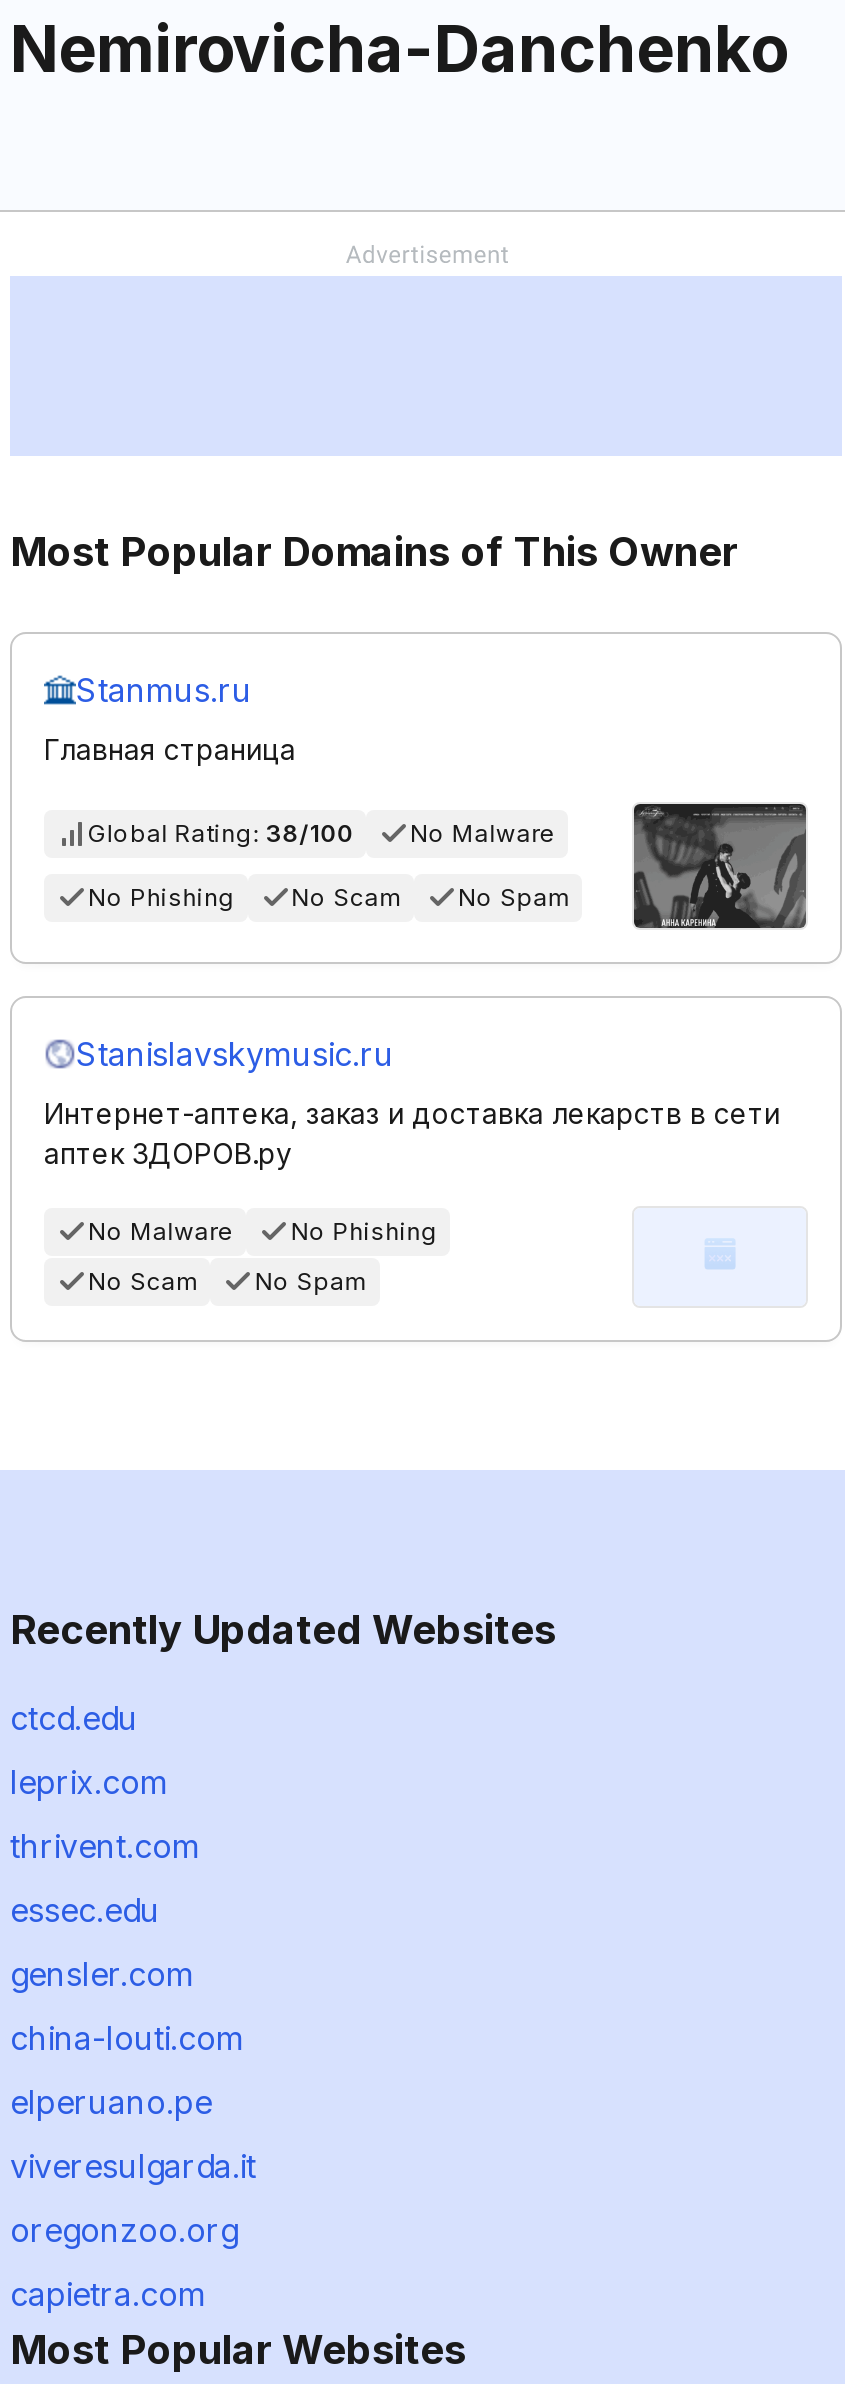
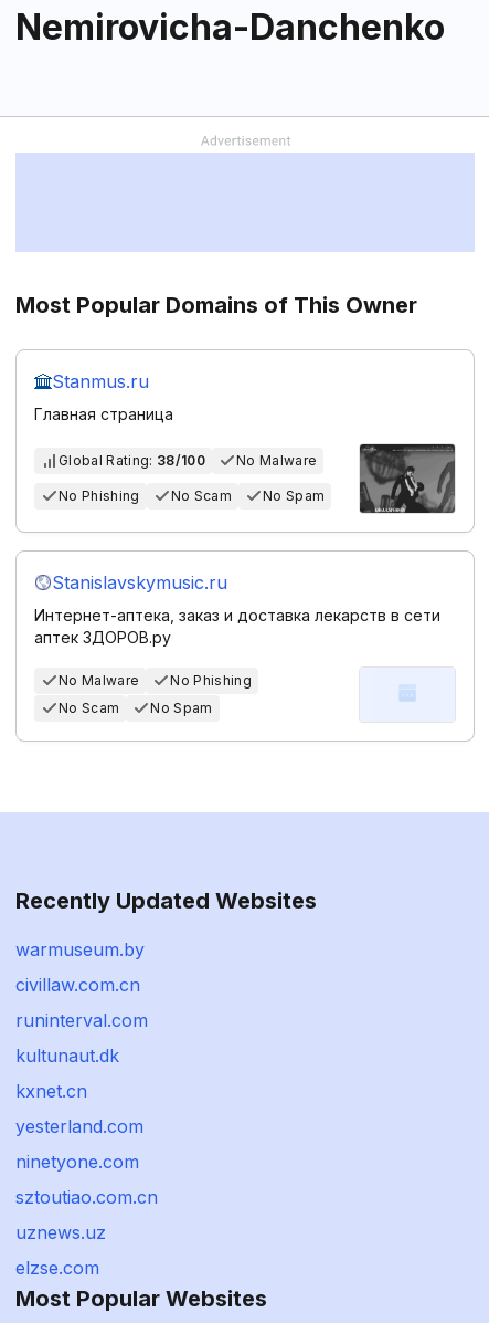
[10,1697,138,1737] ctcd.edu -> [15,938,145,960] warmuseum.by
[10,1761,168,1801] leprix.com -> [15,973,140,995] civillaw.com.cn
[10,1825,200,1865] thrivent.com -> [15,1009,148,1031] runinterval.com
[10,1889,160,1929] essec.edu -> [15,1044,119,1066] kultunaut.dk
[10,1953,194,1993] gensler.com -> [15,1079,87,1101] kxnet.cn
[10,2017,244,2057] china-louti.com -> [15,1115,143,1137] yesterland.com
[10,2081,212,2121] elperuano.pe -> [15,1150,139,1172] ninetyone.com
[10,2145,256,2185] viveresulgarda.it -> [15,1185,158,1208] sztoutiao.com.cn
[10,2209,238,2249] oregonzoo.org -> [15,1221,106,1243] uznews.uz
[10,2273,206,2313] capietra.com -> [15,1256,99,1278] elzse.com

